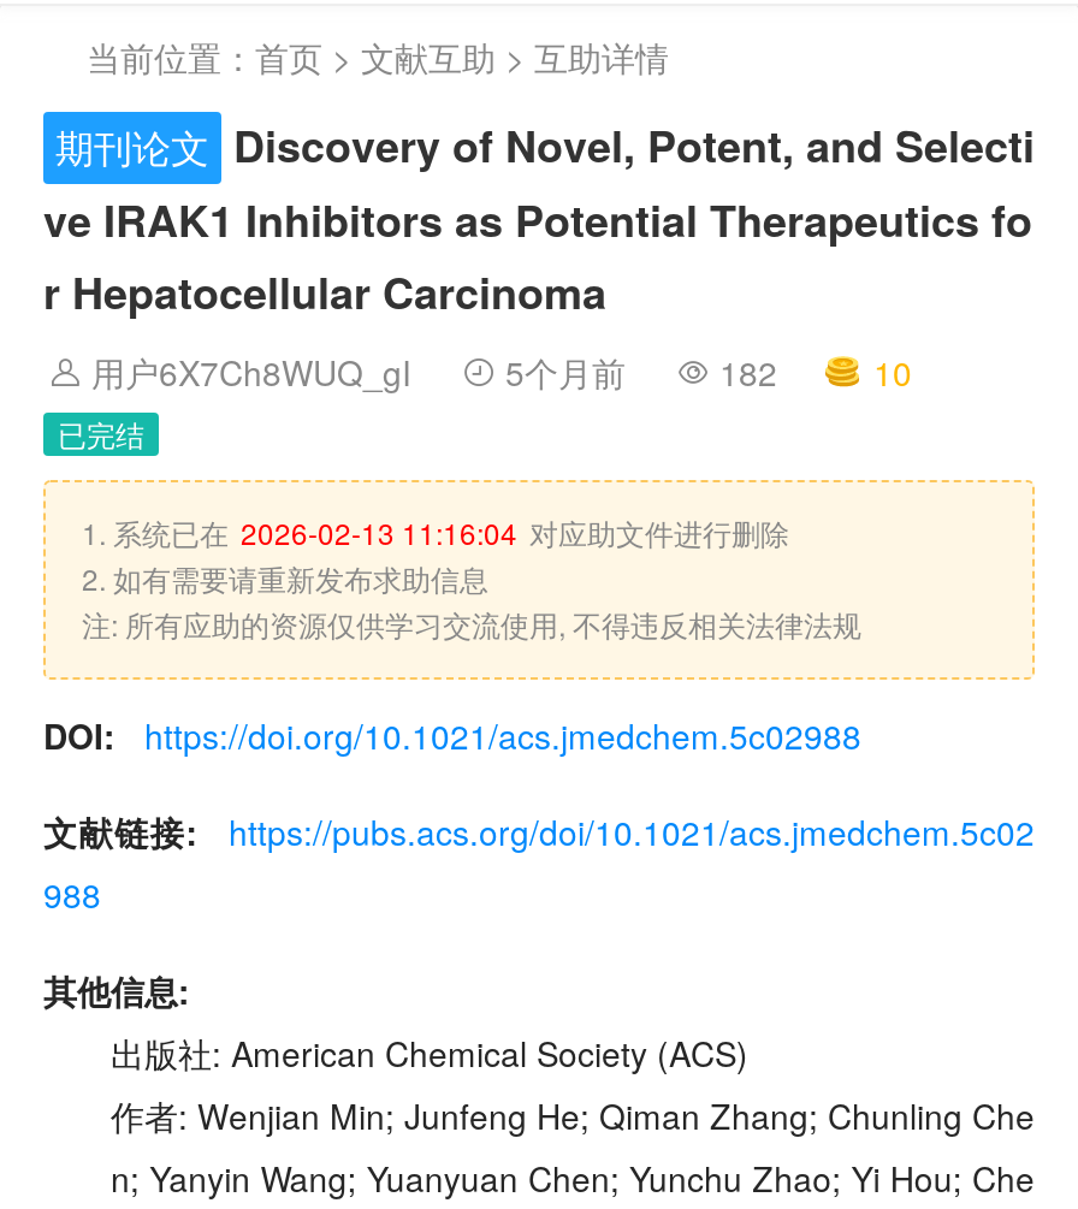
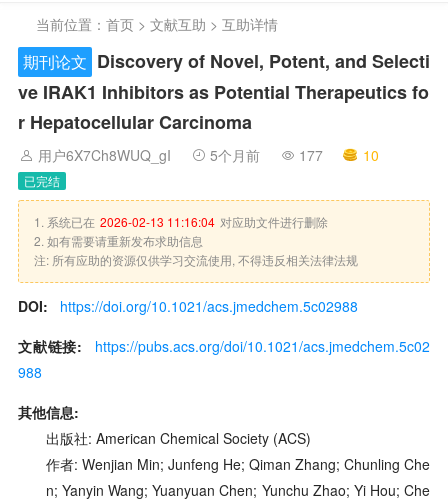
[91,348,912,396] 用户6X7Ch8WUQ_gI 5个月前 182 10 -> [38,145,379,165] 用户6X7Ch8WUQ_gI 5个月前 177 10

